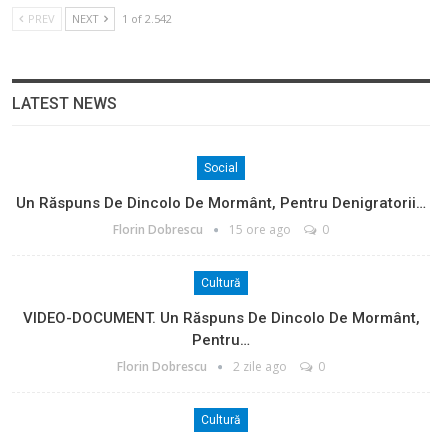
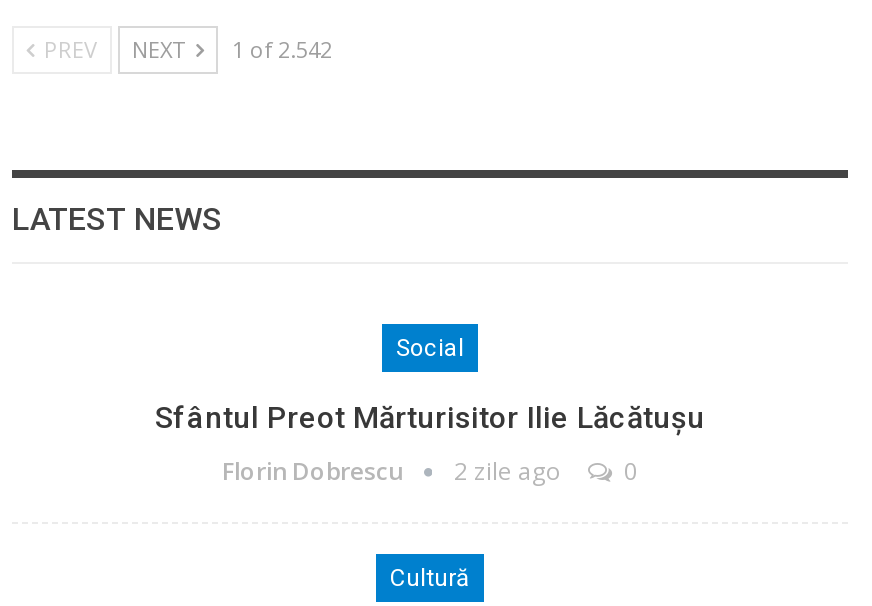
[16,194,426,349] Un Răspuns De Dincolo De Mormânt, Pentru Denigratorii… | Florin Dobrescu | 15 ore ago | 0 | Cultură | VIDEO-DOCUMENT. Un Răspuns De Dincolo De Mormânt, | Pentru… -> [155,400,705,436] Sfântul Preot Mărturisitor Ilie Lăcătușu

